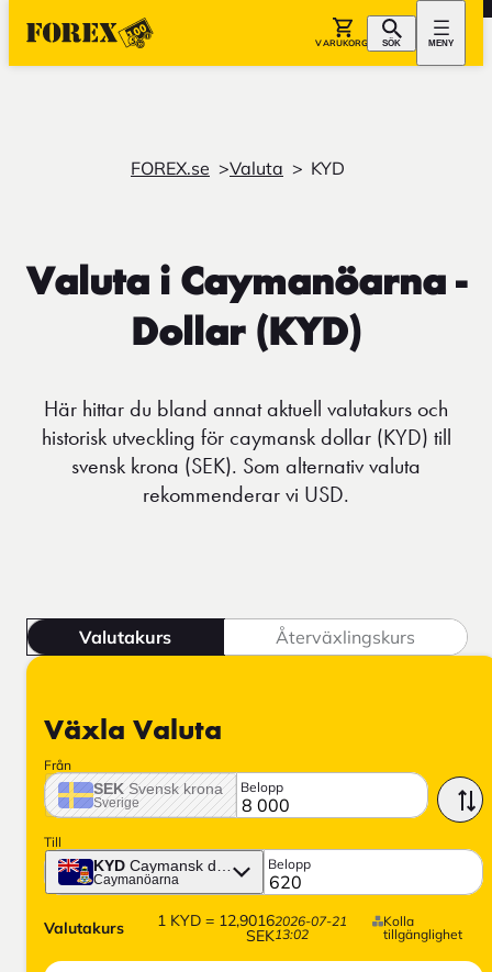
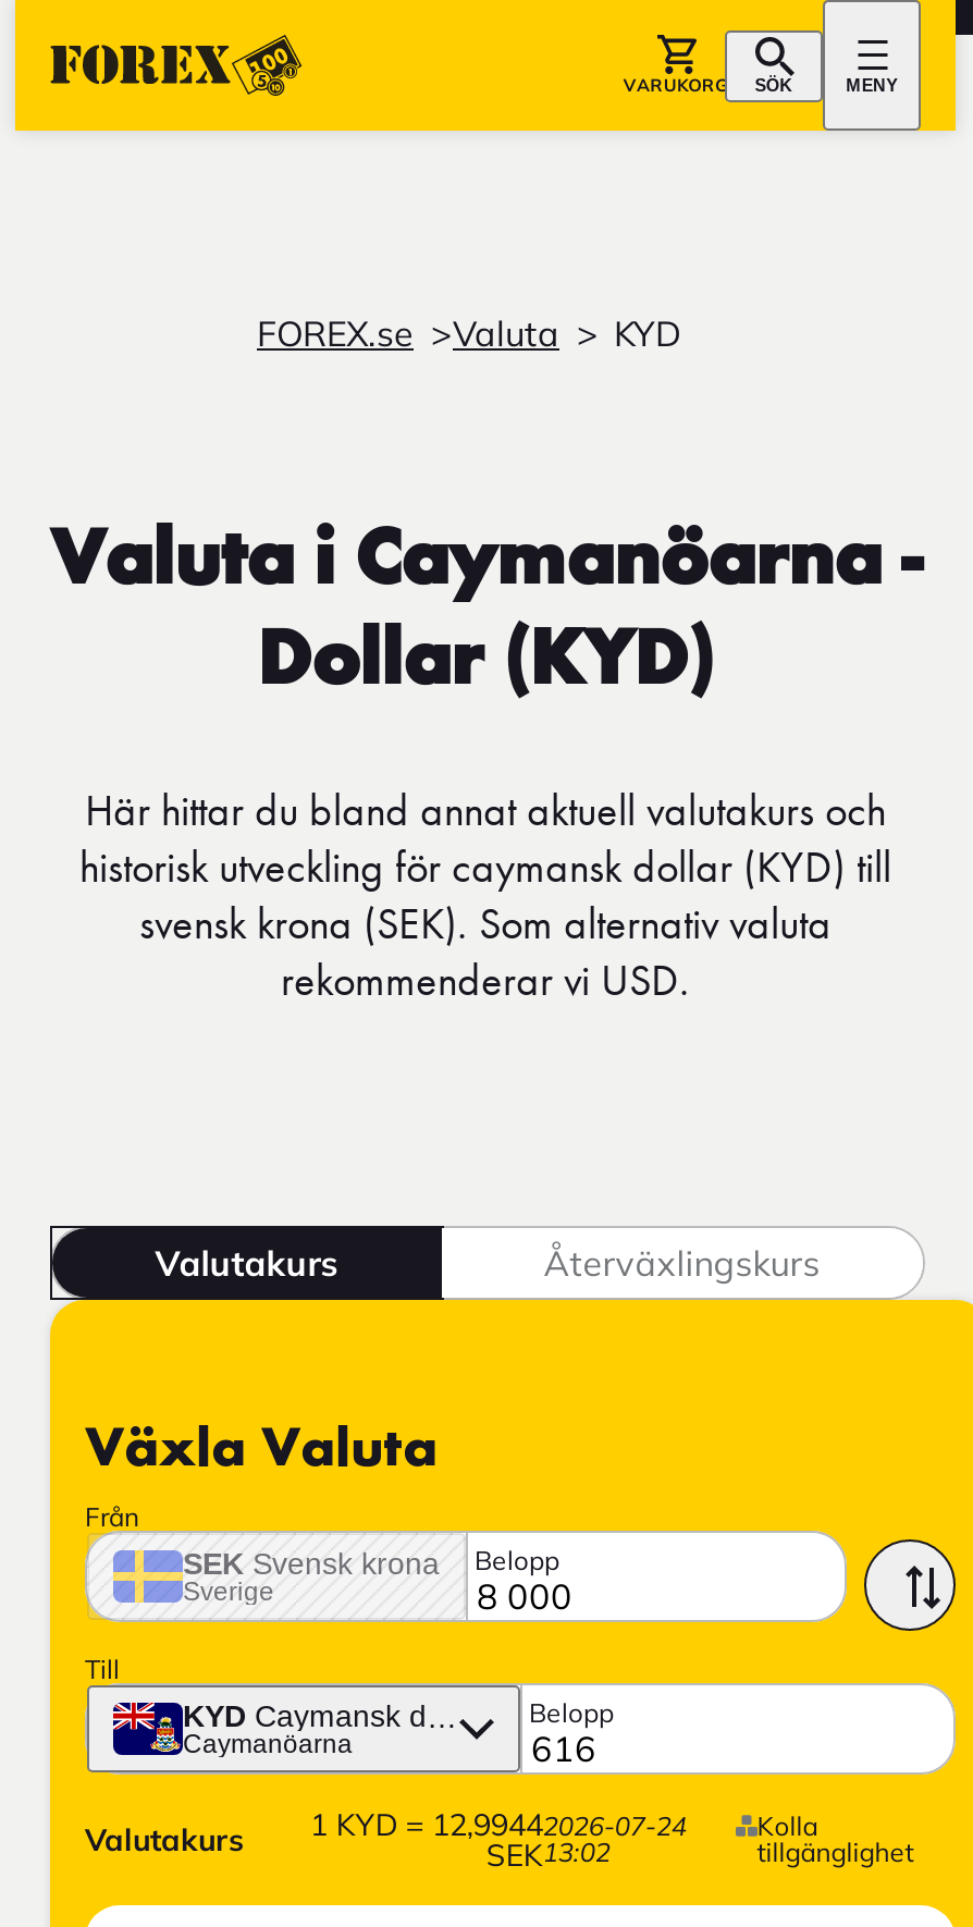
[157,911,275,931] 1 KYD = 12,9016 -> [310,1806,543,1845] 1 KYD = 12,9944
[275,913,347,930] 2026-07-21 -> [543,1811,687,1843] 2026-07-24

